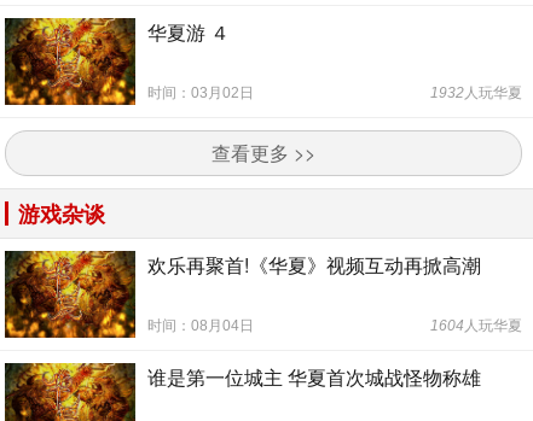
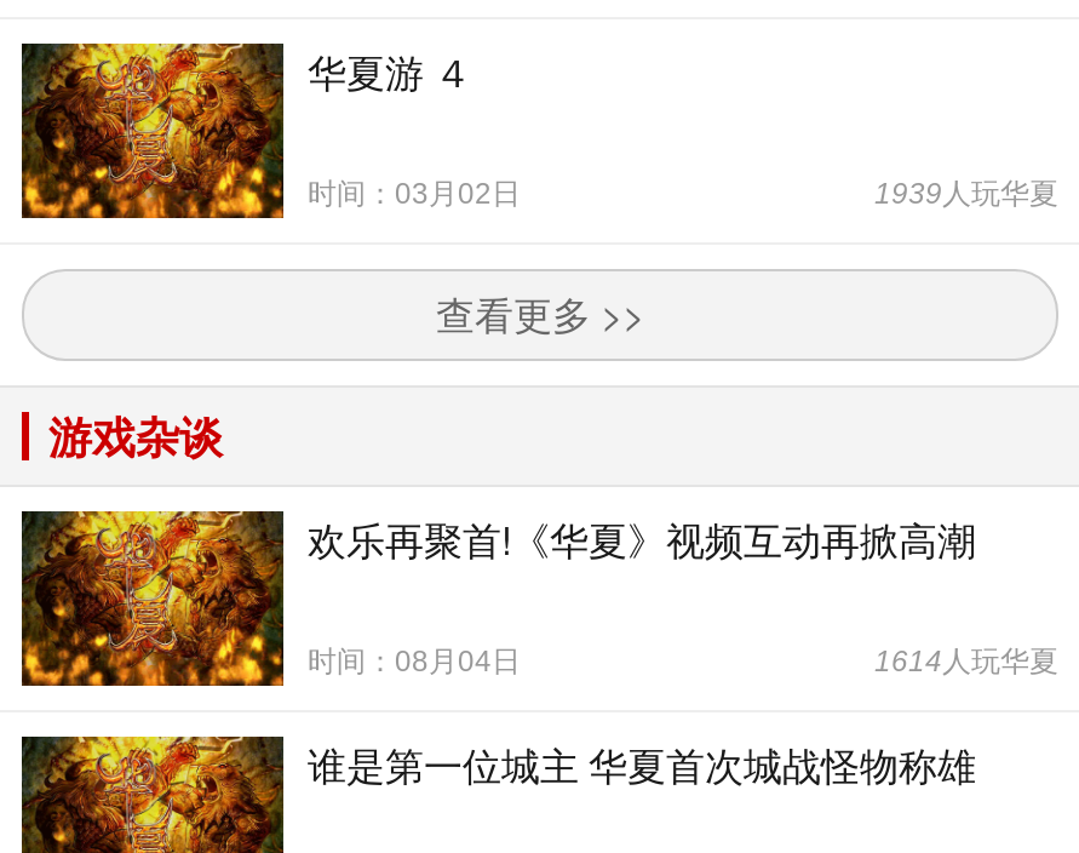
[430,84,522,101] 1932人玩华夏 -> [874,177,1058,211] 1939人玩华夏
[430,317,522,334] 1604人玩华夏 -> [874,645,1058,679] 1614人玩华夏

